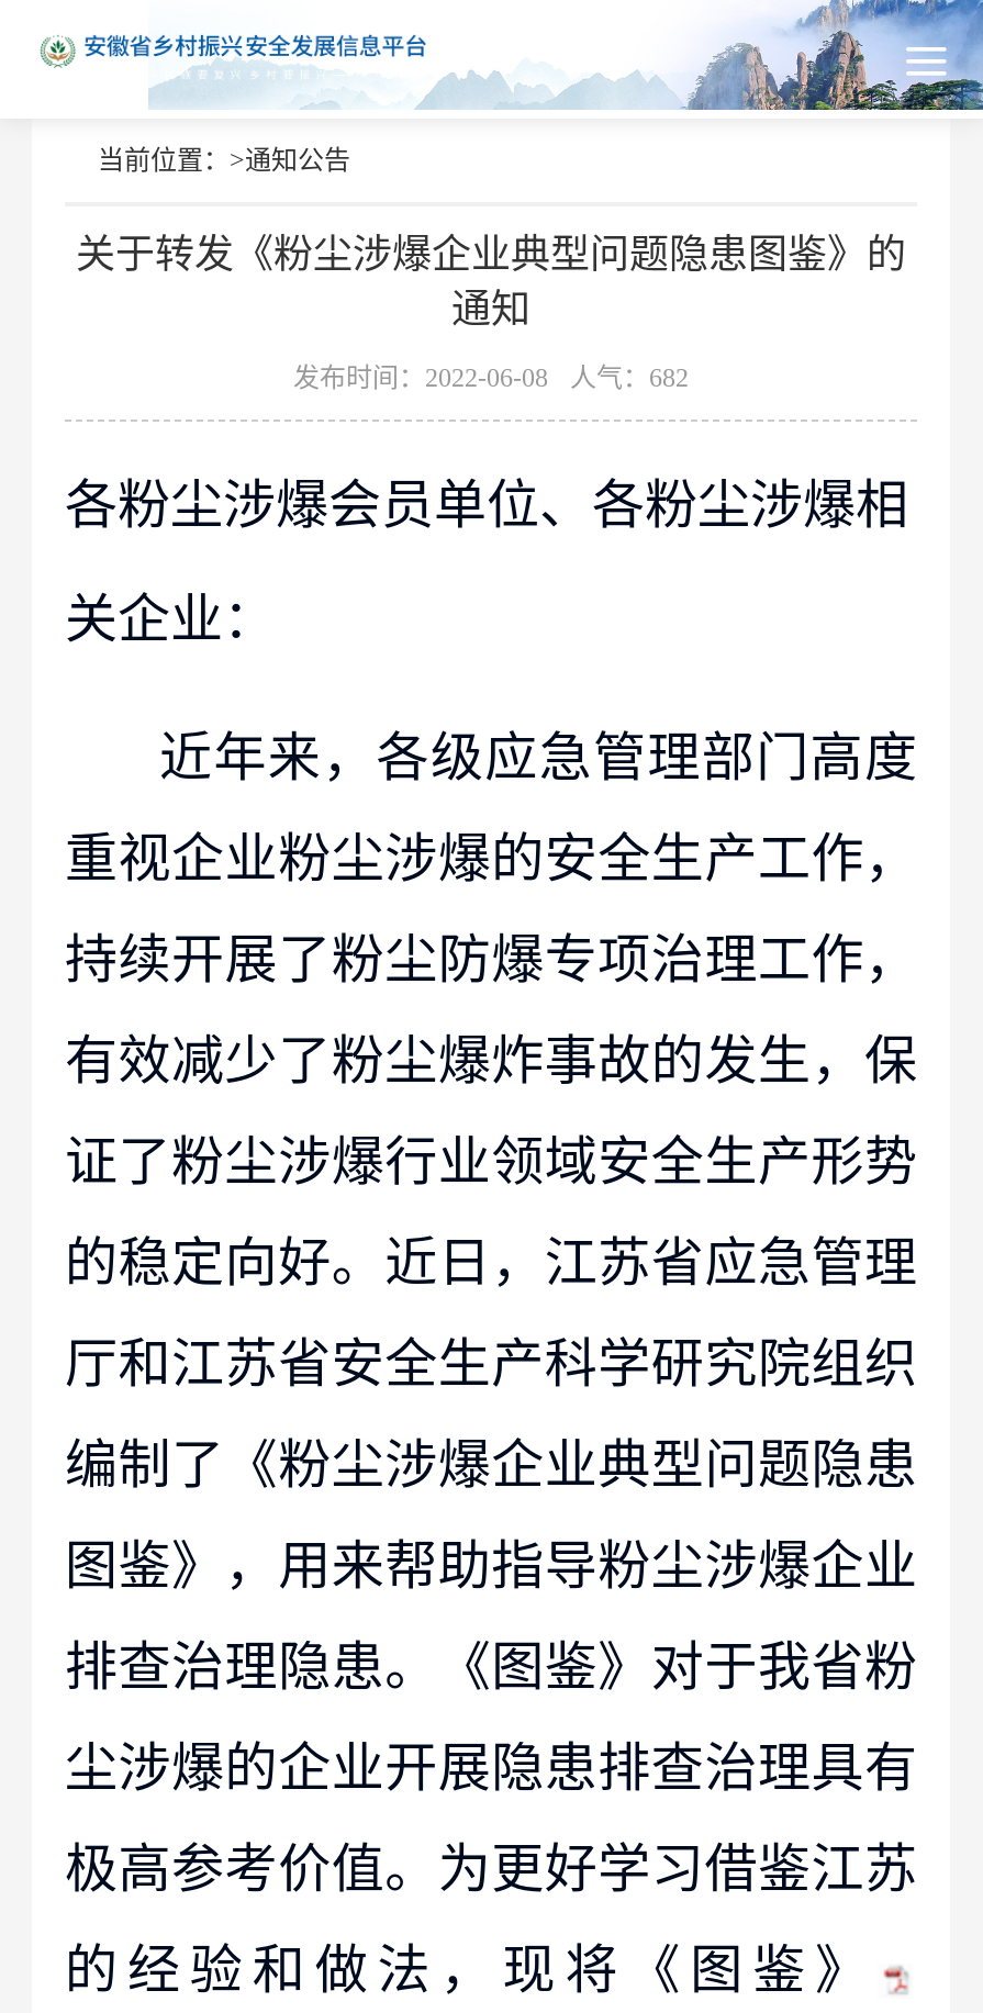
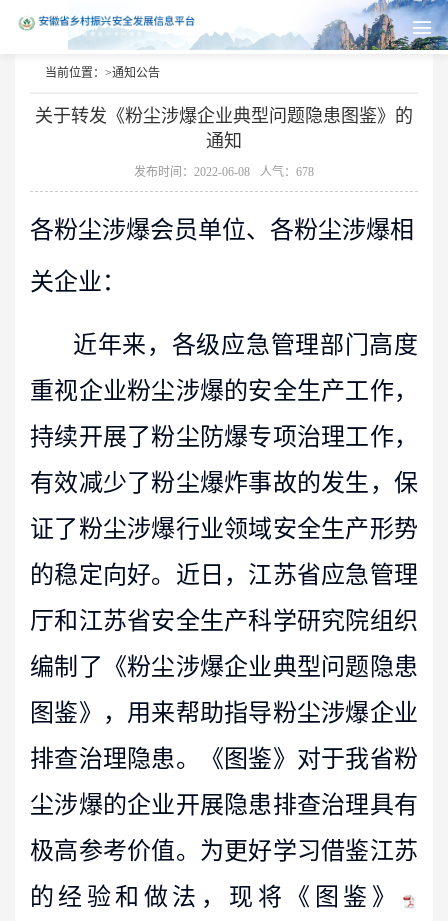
[293,362,689,393] 发布时间：2022-06-08 人气：682 -> [134,165,314,179] 发布时间：2022-06-08 人气：678

